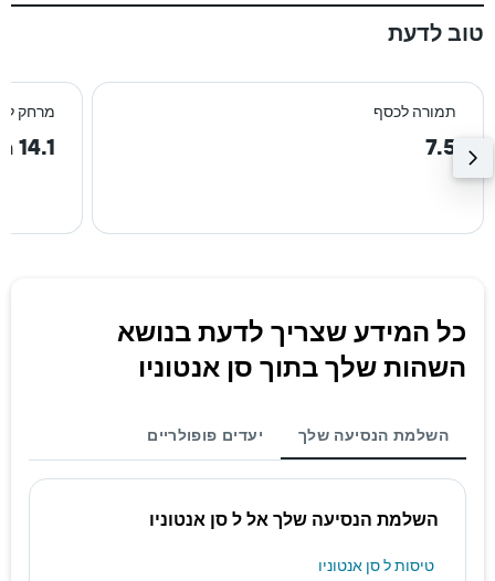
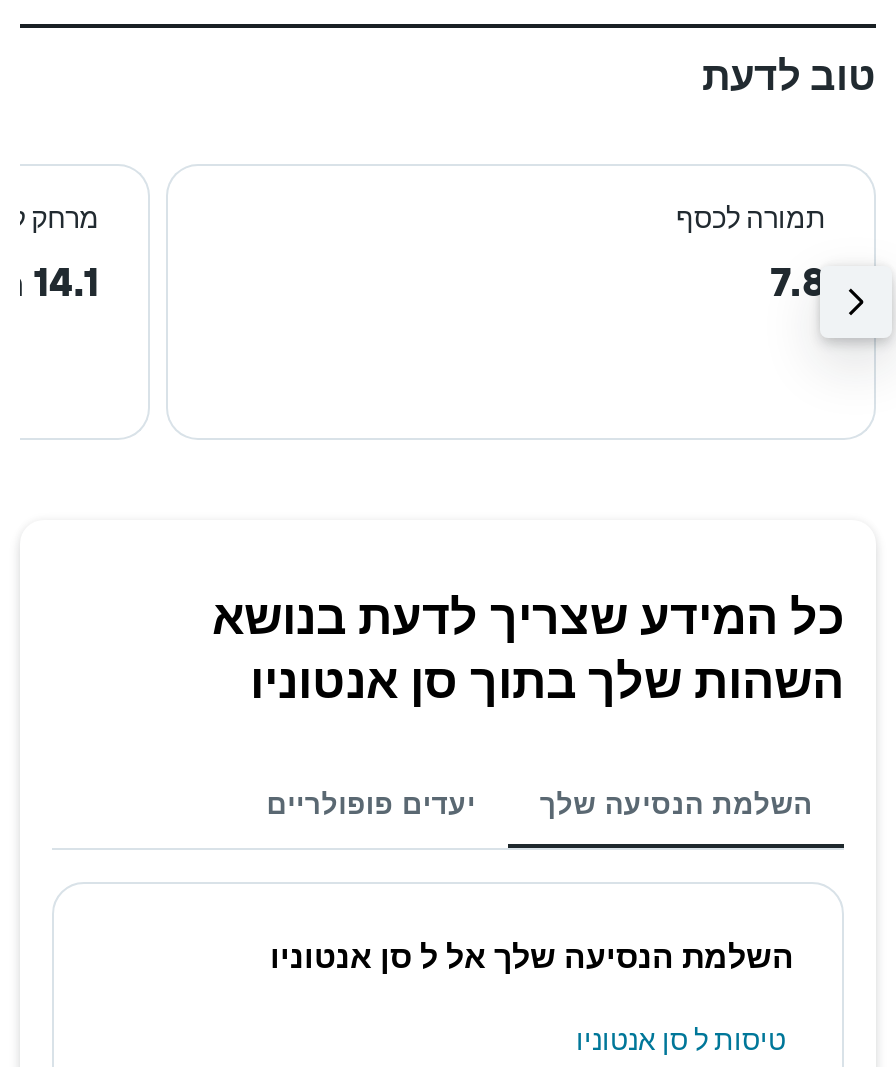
[425,133,456,160] 7.5 -> [770,256,826,306] 7.8

